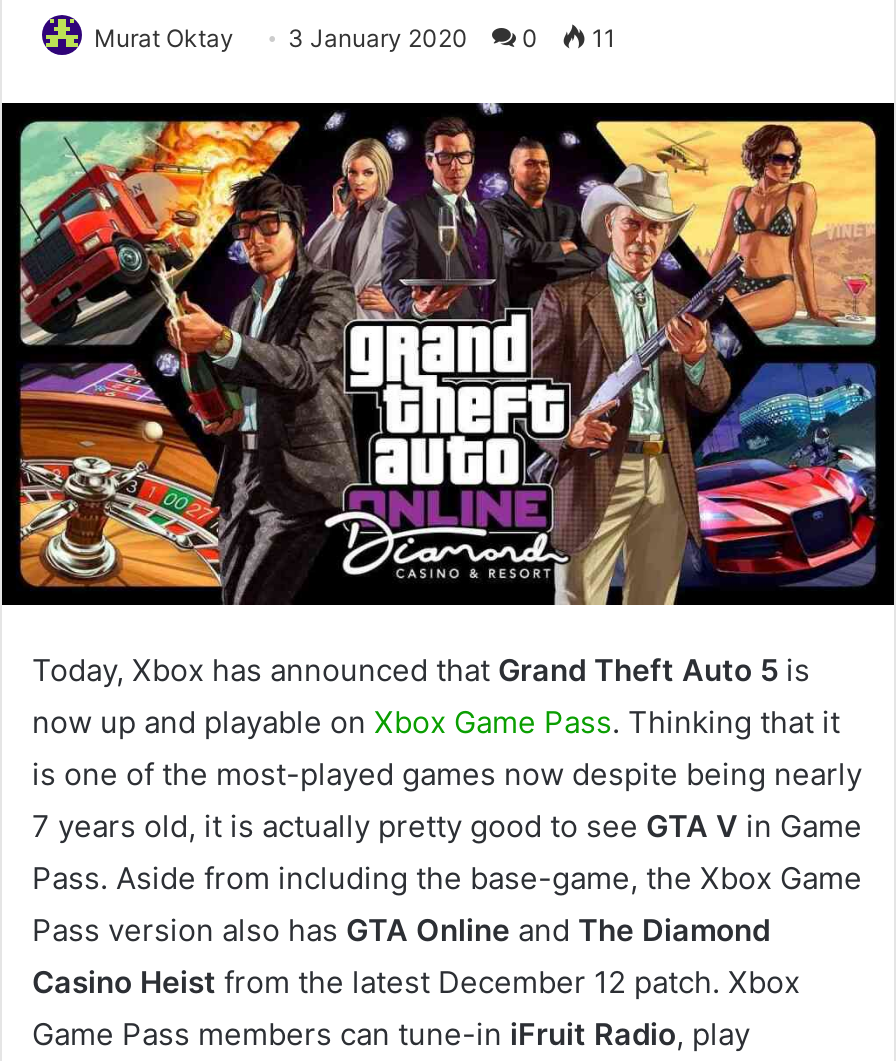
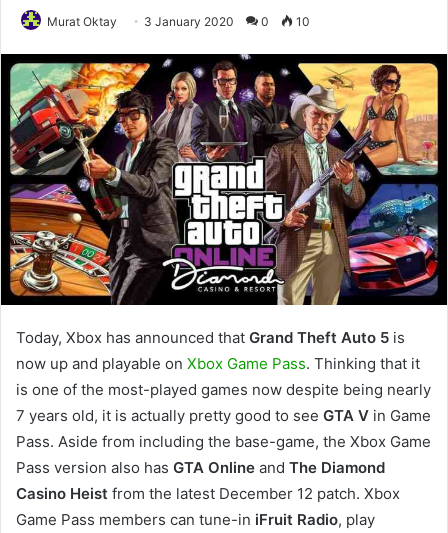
[94,23,616,53] Murat Oktay 3 January 2020 0 11 -> [47,14,310,29] Murat Oktay 3 January 2020 0 10

